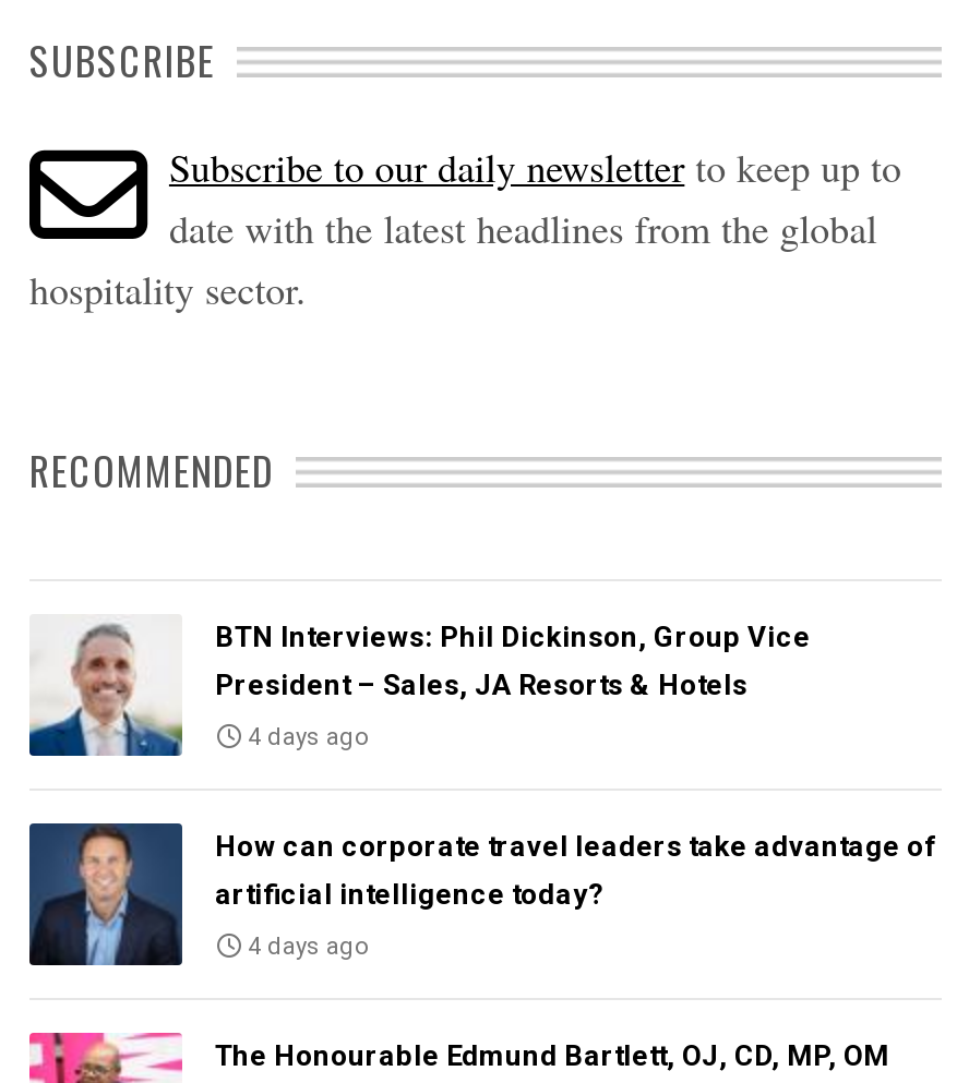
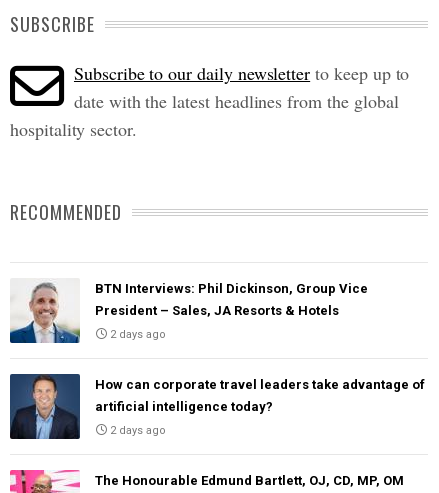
[241,723,370,751] 4 days ago -> [107,328,166,341] 2 days ago
[241,932,370,961] 4 days ago -> [107,424,166,437] 2 days ago

